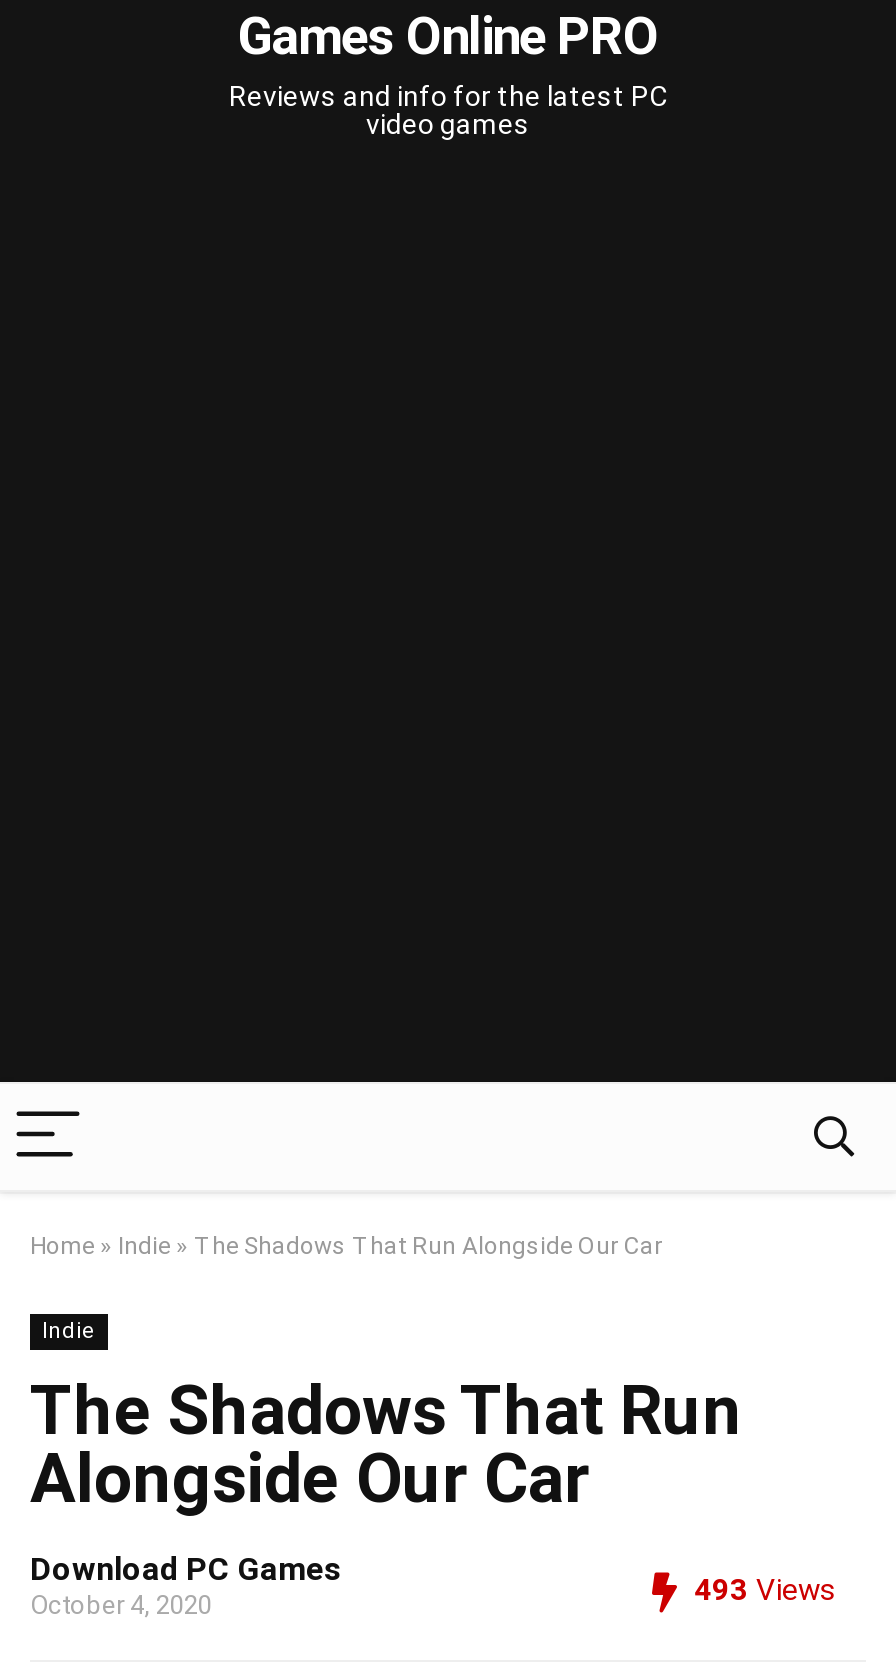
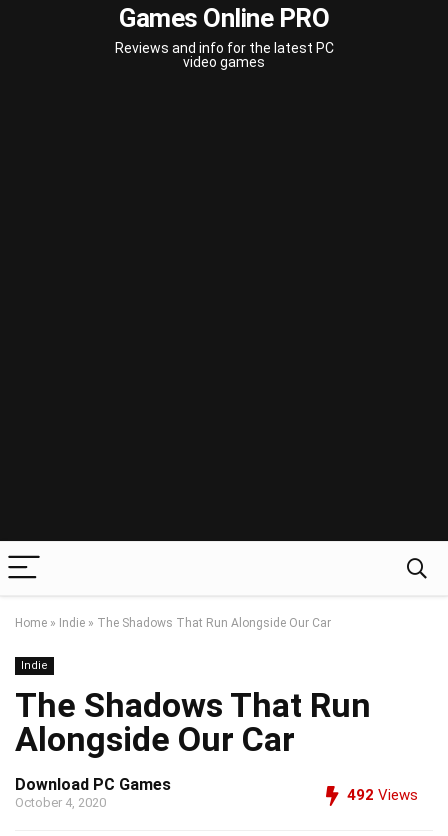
[694,1572,836,1608] 493 Views -> [347,786,418,804] 492 Views

